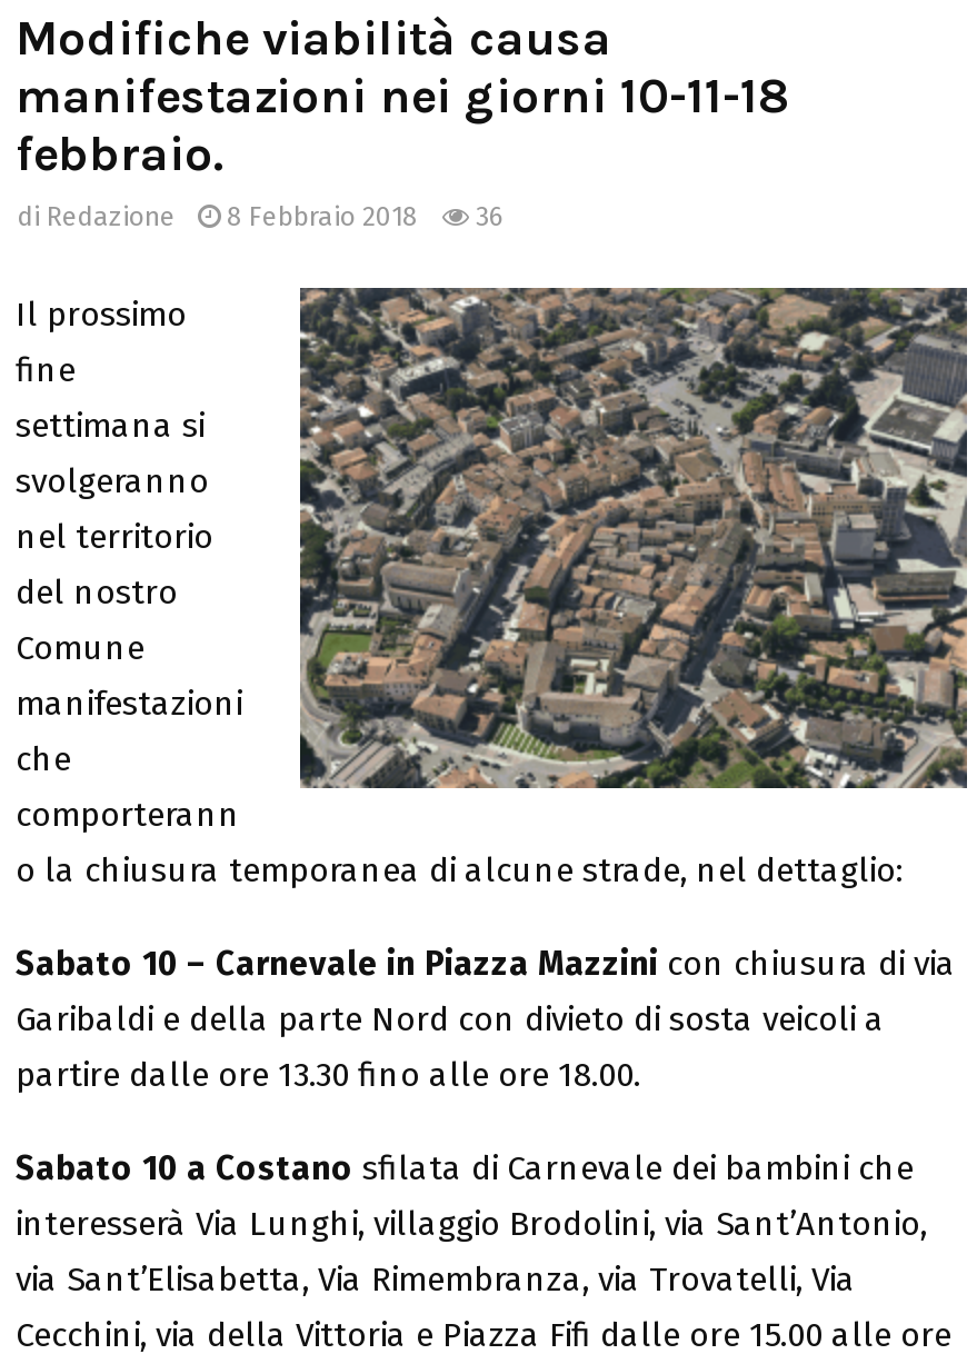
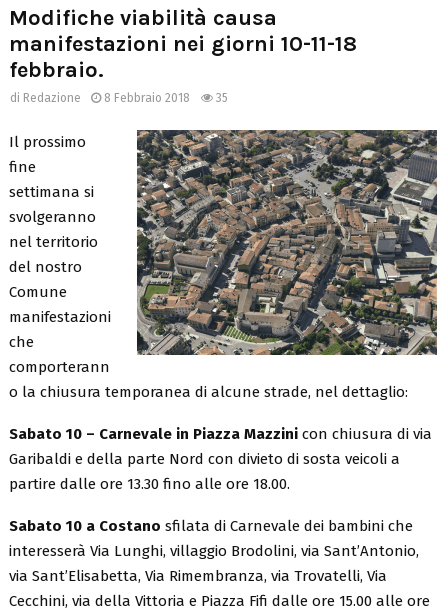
[18,201,505,232] di Redazione 8 Febbraio 2018 36 -> [10,91,228,105] di Redazione 8 Febbraio 2018 35

